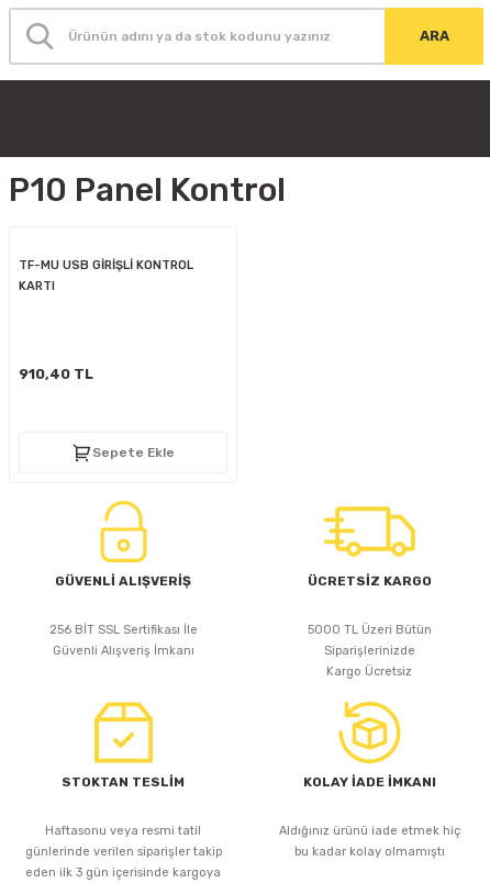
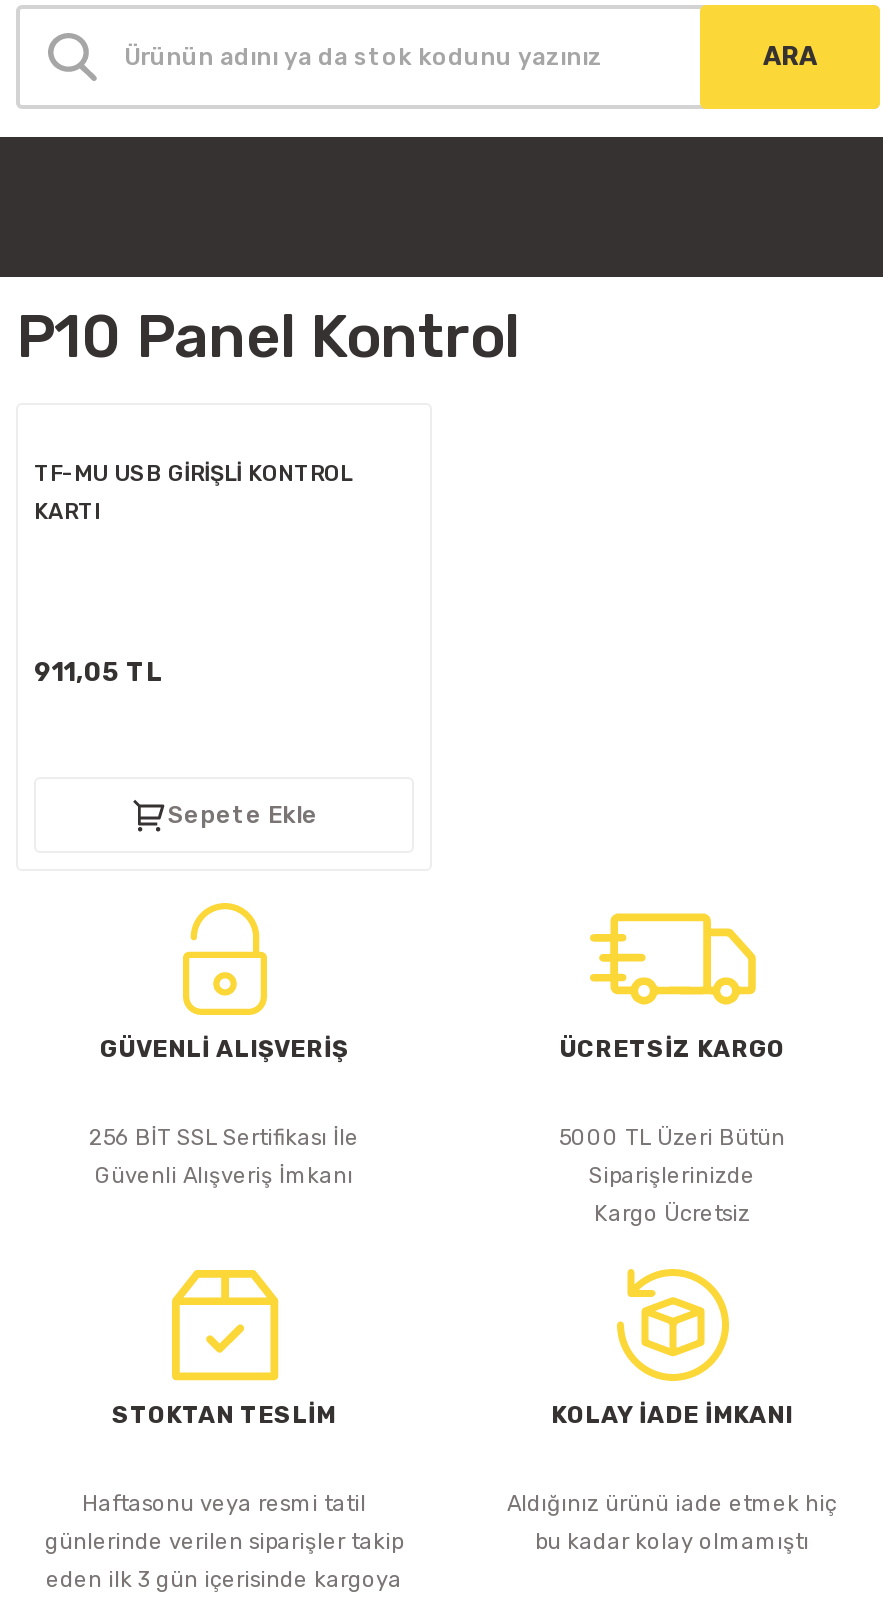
[19,366,93,382] 910,40 TL -> [34,657,162,687] 911,05 TL

